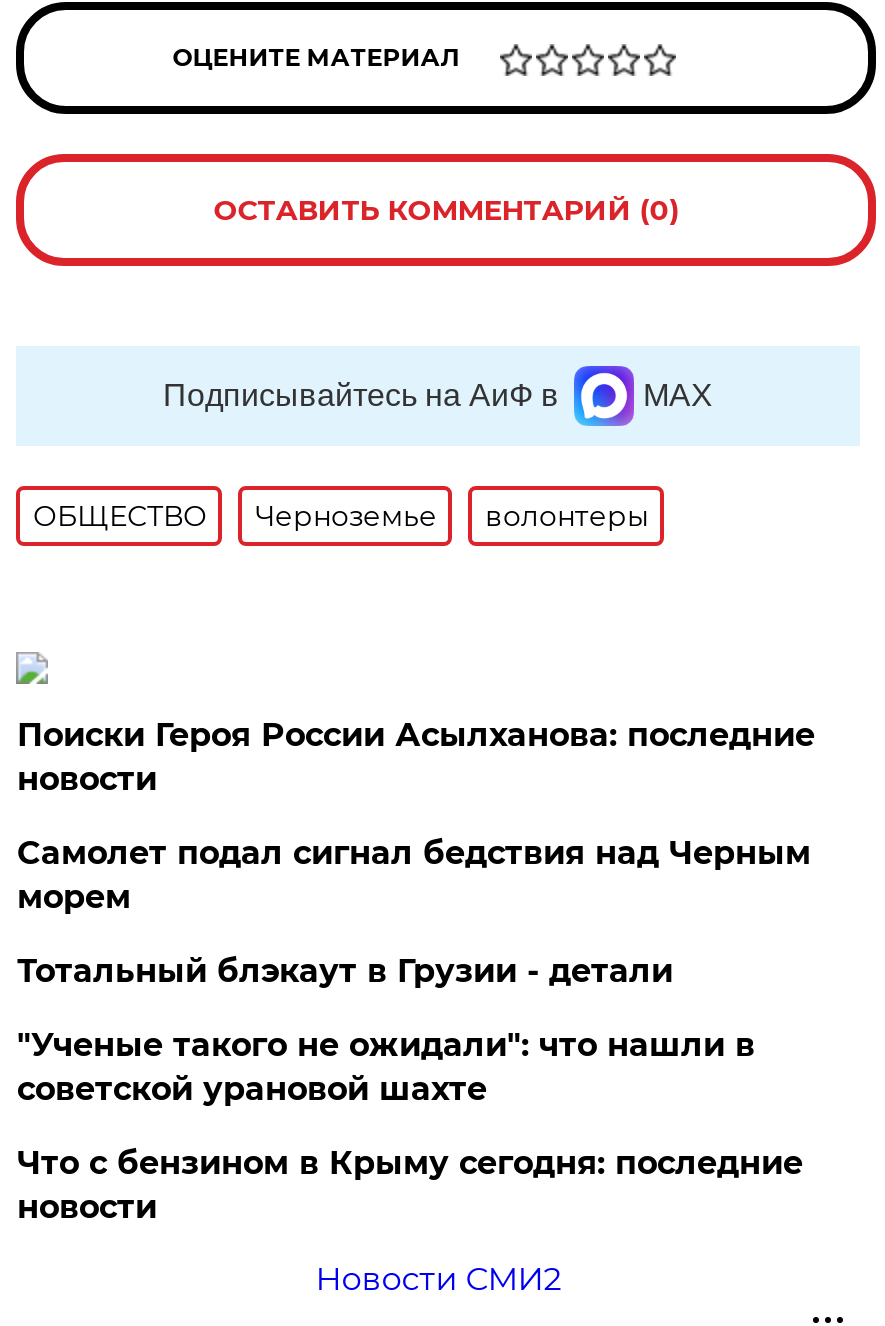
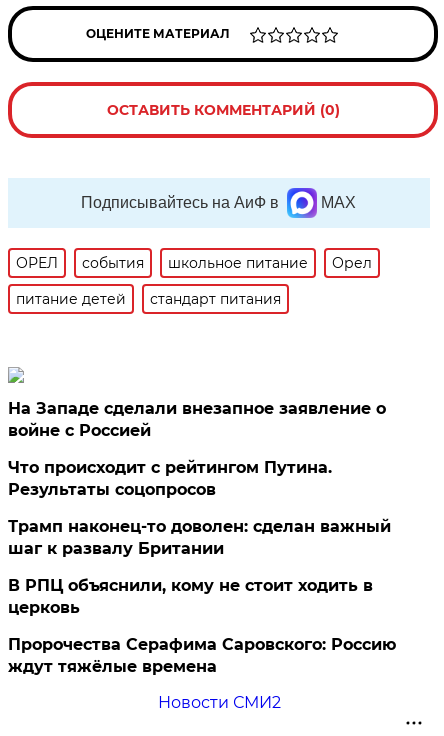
[33,498,649,534] ОБЩЕСТВО | Черноземье | волонтеры -> [16,254,372,308] ОРЕЛ | события | школьное питание | Орел | питание детей | стандарт питания
[17,716,815,1226] Поиски Героя России Асылханова: последние | новости | Самолет подал сигнал бедствия над Черным | морем | Тотальный блэкаут в Грузии - детали | "Ученые такого не ожидали": что нашли в | советской урановой шахте | Что с бензином в Крыму сегодня: последние | новости -> [8,399,396,676] На Западе сделали внезапное заявление о | войне с Россией | Что происходит с рейтингом Путина. | Результаты соцопросов | Трамп наконец-то доволен: сделан важный | шаг к развалу Британии | В РПЦ объяснили, кому не стоит ходить в | церковь | Пророчества Серафима Саровского: Россию | ждут тяжёлые времена

